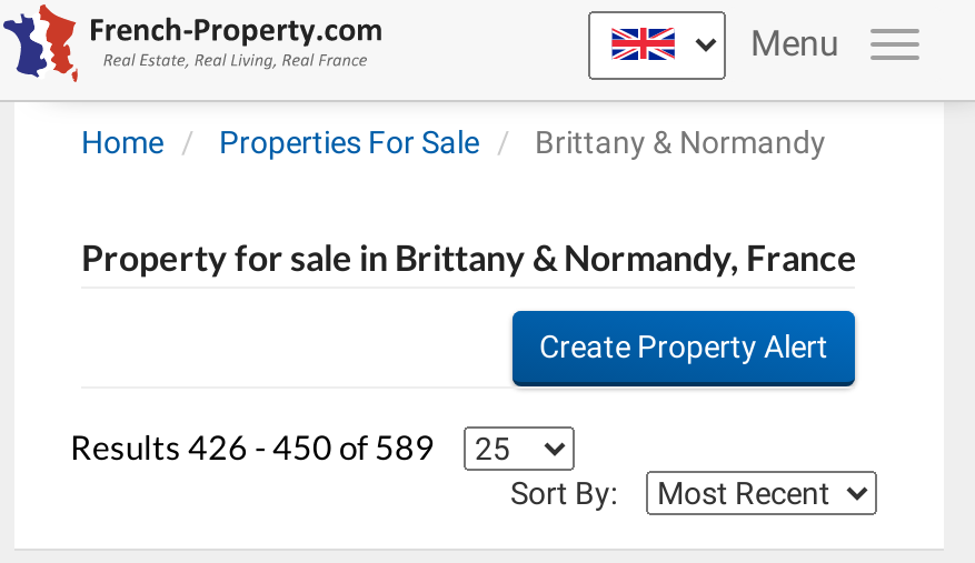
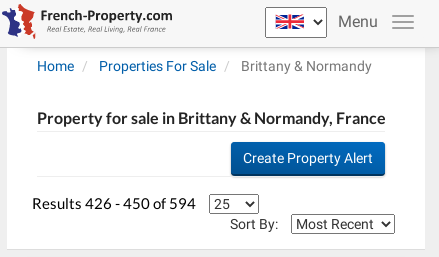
[70,426,435,466] Results 426 - 450 of 589 -> [32,194,196,212] Results 426 - 450 of 594

